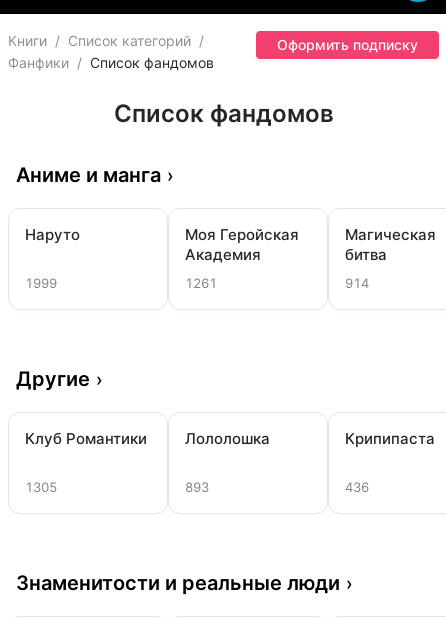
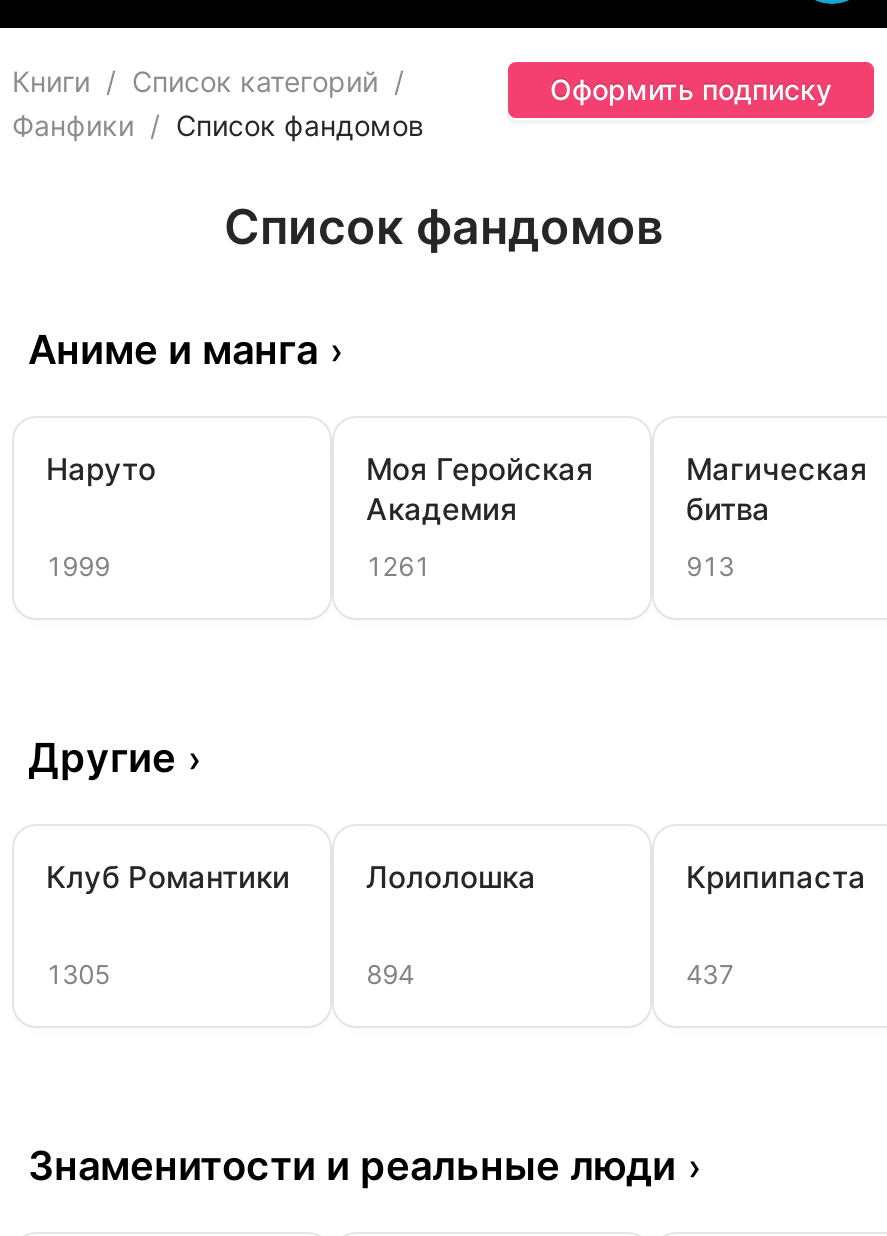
[345,275,369,291] 914 -> [686,550,734,582] 913
[185,479,209,495] 893 -> [366,958,414,990] 894
[345,479,369,495] 436 -> [686,958,734,990] 437

